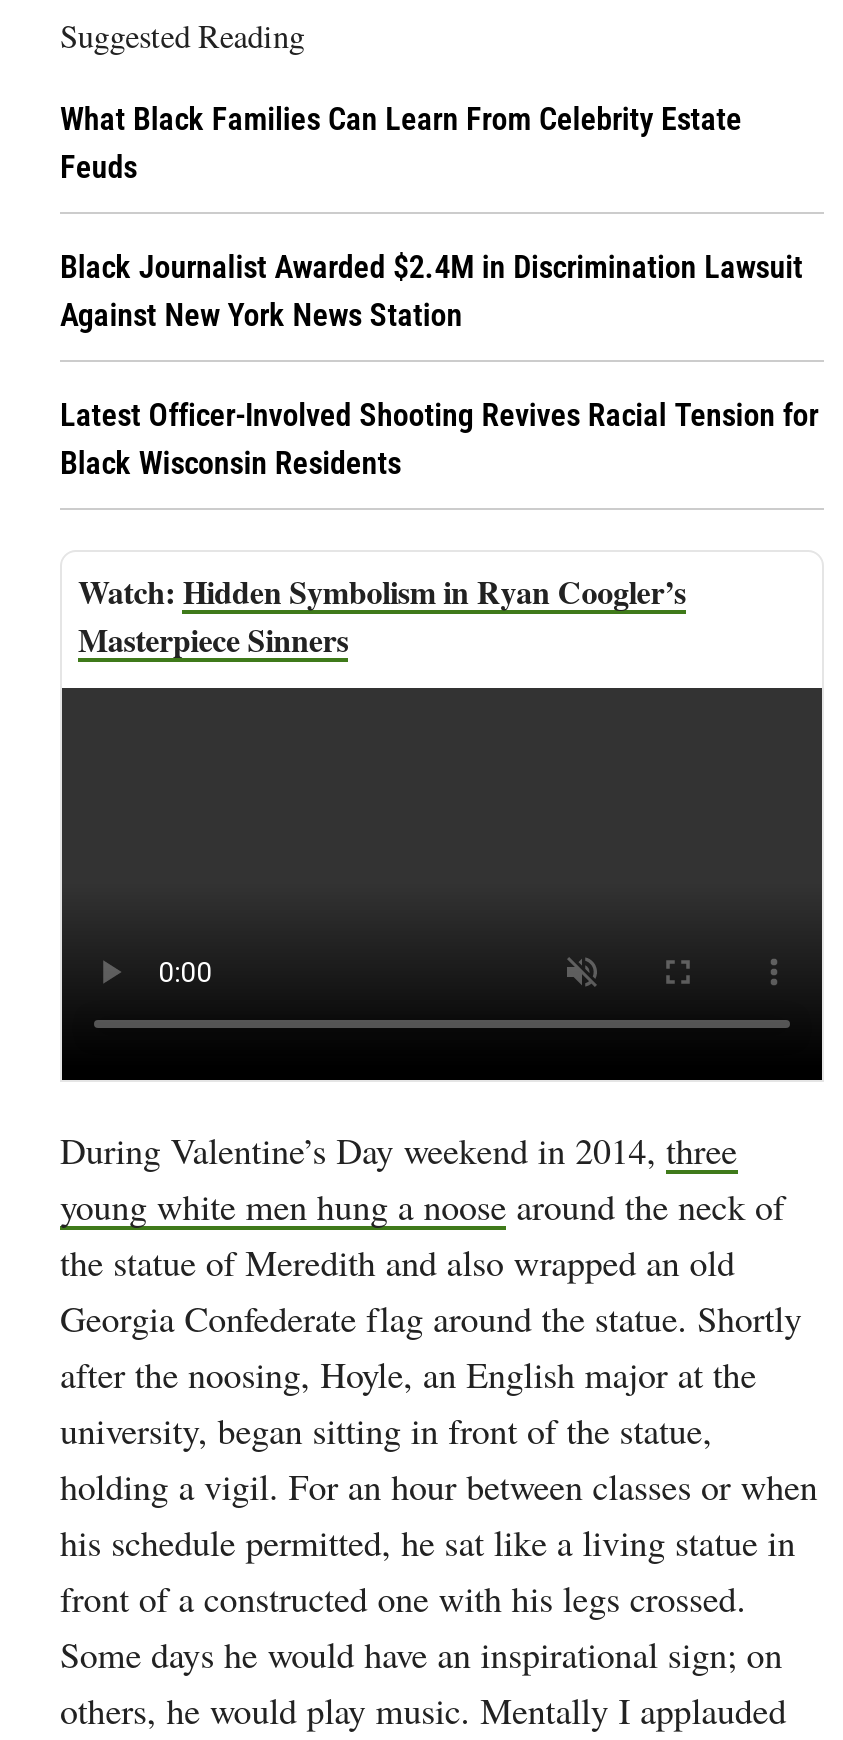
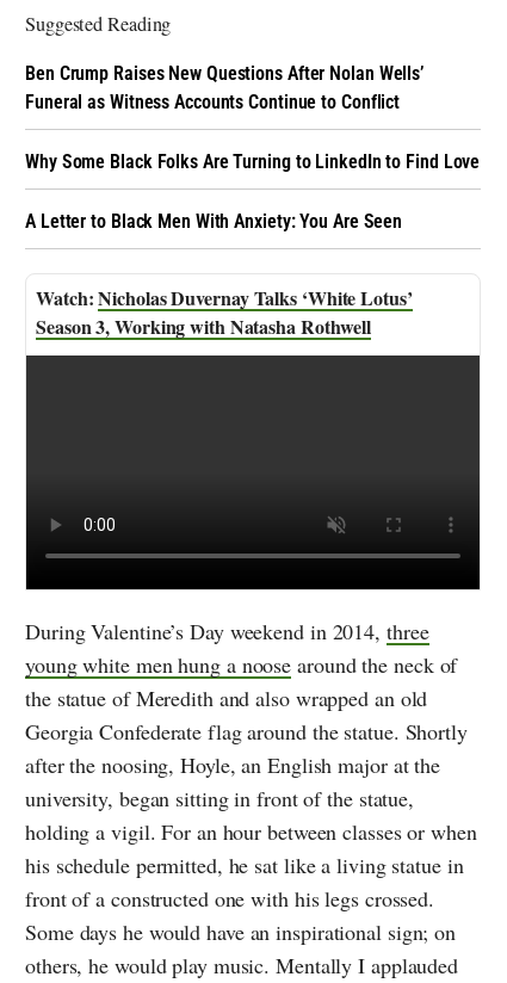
[60,100,742,186] What Black Families Can Learn From Celebrity Estate | Feuds -> [25,62,424,114] Ben Crump Raises New Questions After Nolan Wells’ | Funeral as Witness Accounts Continue to Conflict
[60,248,803,334] Black Journalist Awarded $2.4M in Discrimination Lawsuit | Against New York News Station -> [25,151,480,173] Why Some Black Folks Are Turning to LinkedIn to Find Love
[60,396,818,482] Latest Officer-Involved Shooting Revives Racial Tension for | Black Wisconsin Residents -> [25,210,402,233] A Letter to Black Men With Anxiety: You Are Seen
[78,568,686,662] Hidden Symbolism in Ryan Coogler’s | Masterpiece Sinners -> [36,284,412,340] Nicholas Duvernay Talks ‘White Lotus’ | Season 3, Working with Natasha Rothwell

